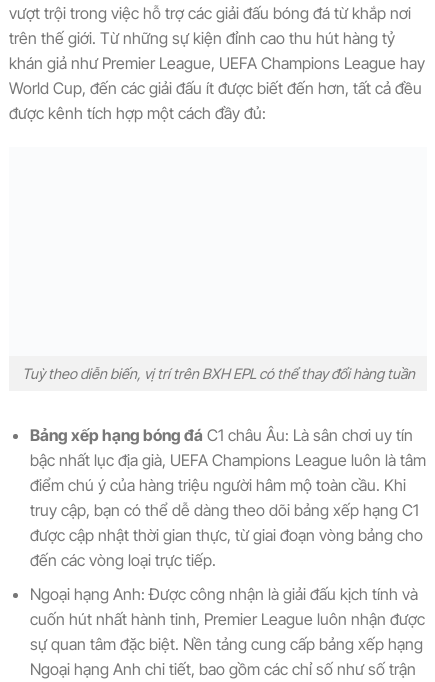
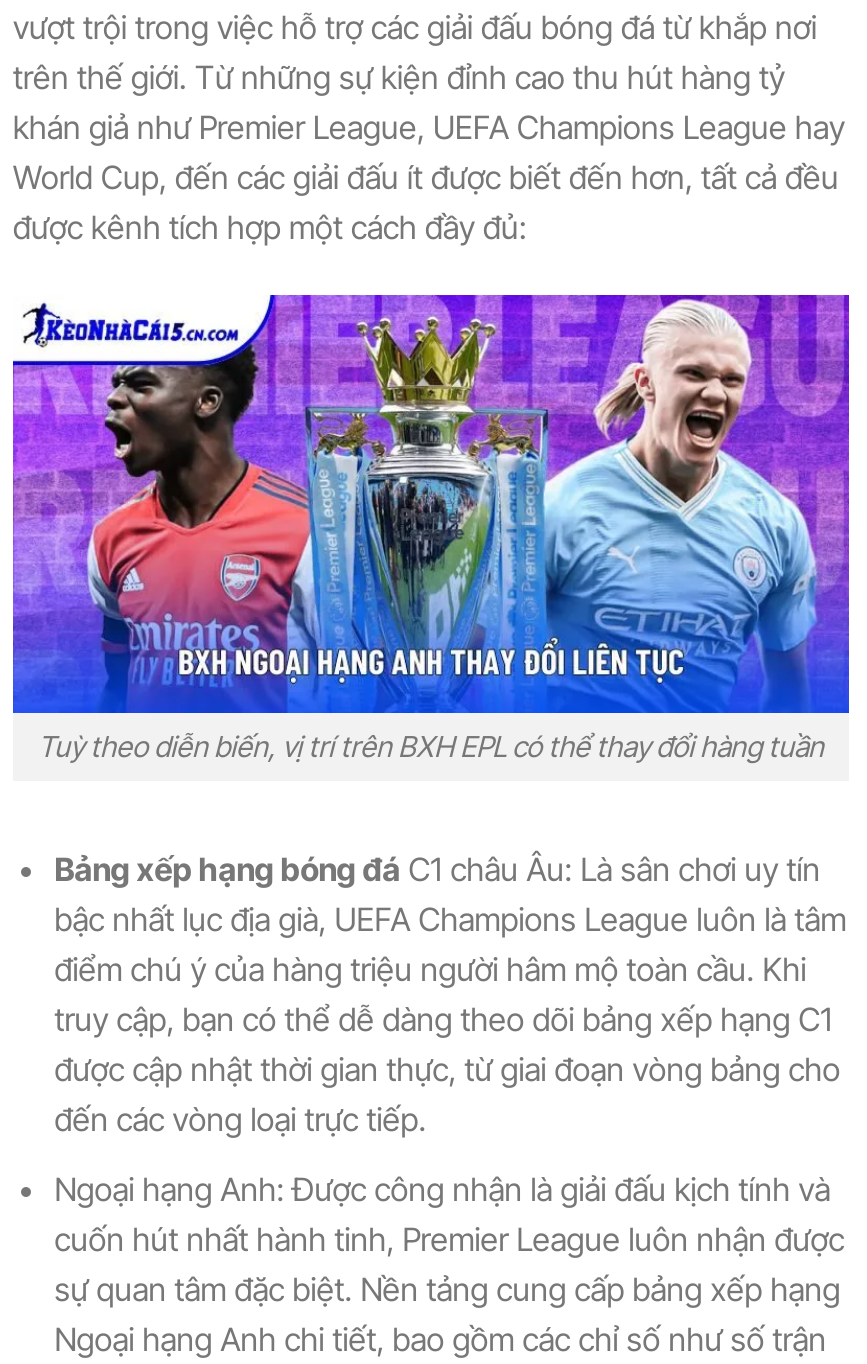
none -> [11,292,851,716] [image]

